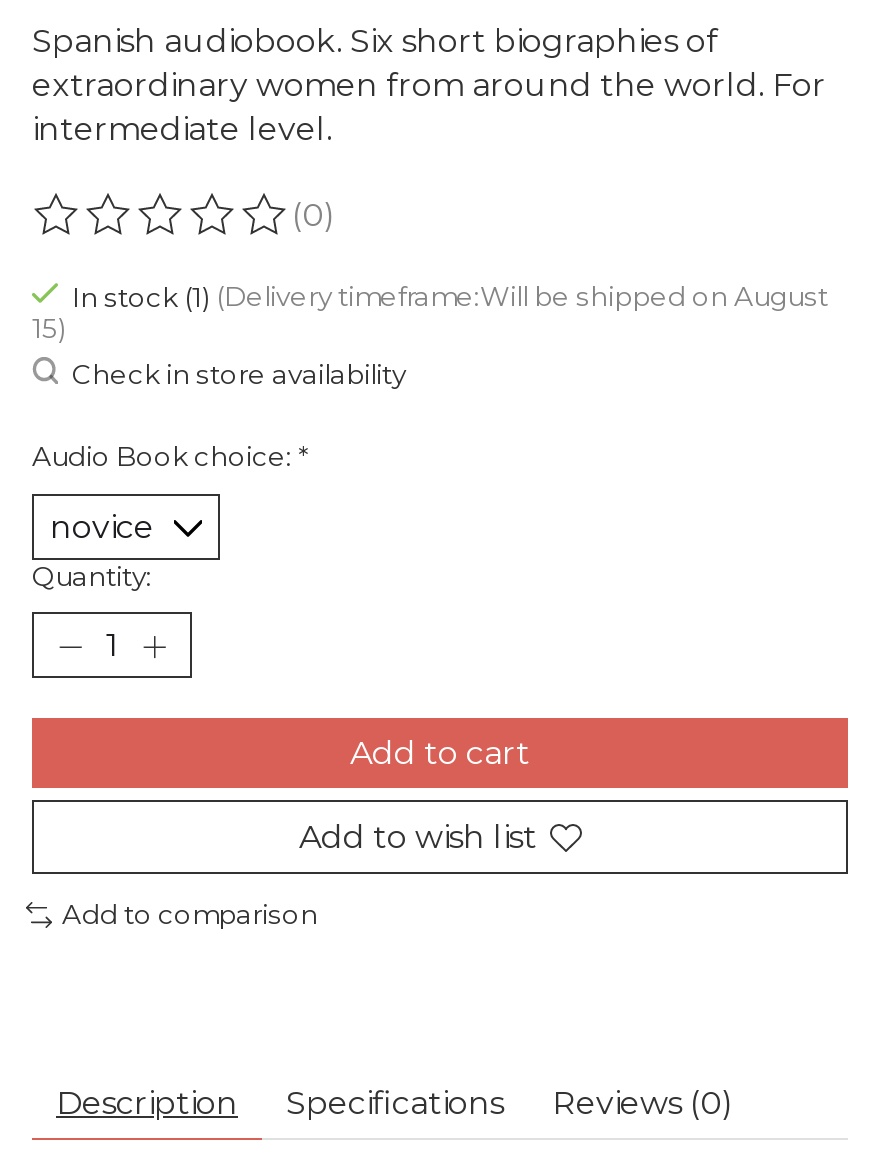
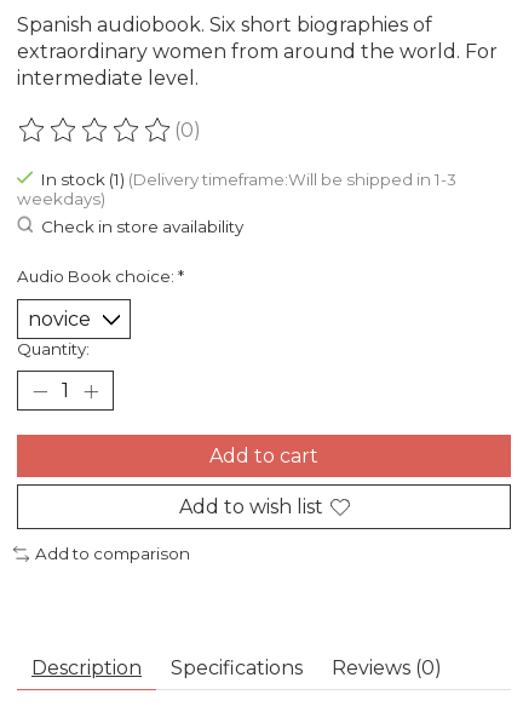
[32,280,828,344] In stock (1) (Delivery timeframe:Will be shipped on August | 15) -> [17,169,456,208] In stock (1) (Delivery timeframe:Will be shipped in 1-3 | weekdays)

